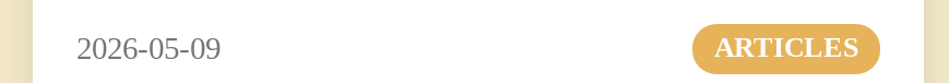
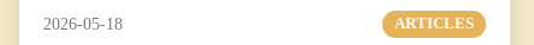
[76,31,221,66] 2026-05-09 -> [43,14,123,33] 2026-05-18

